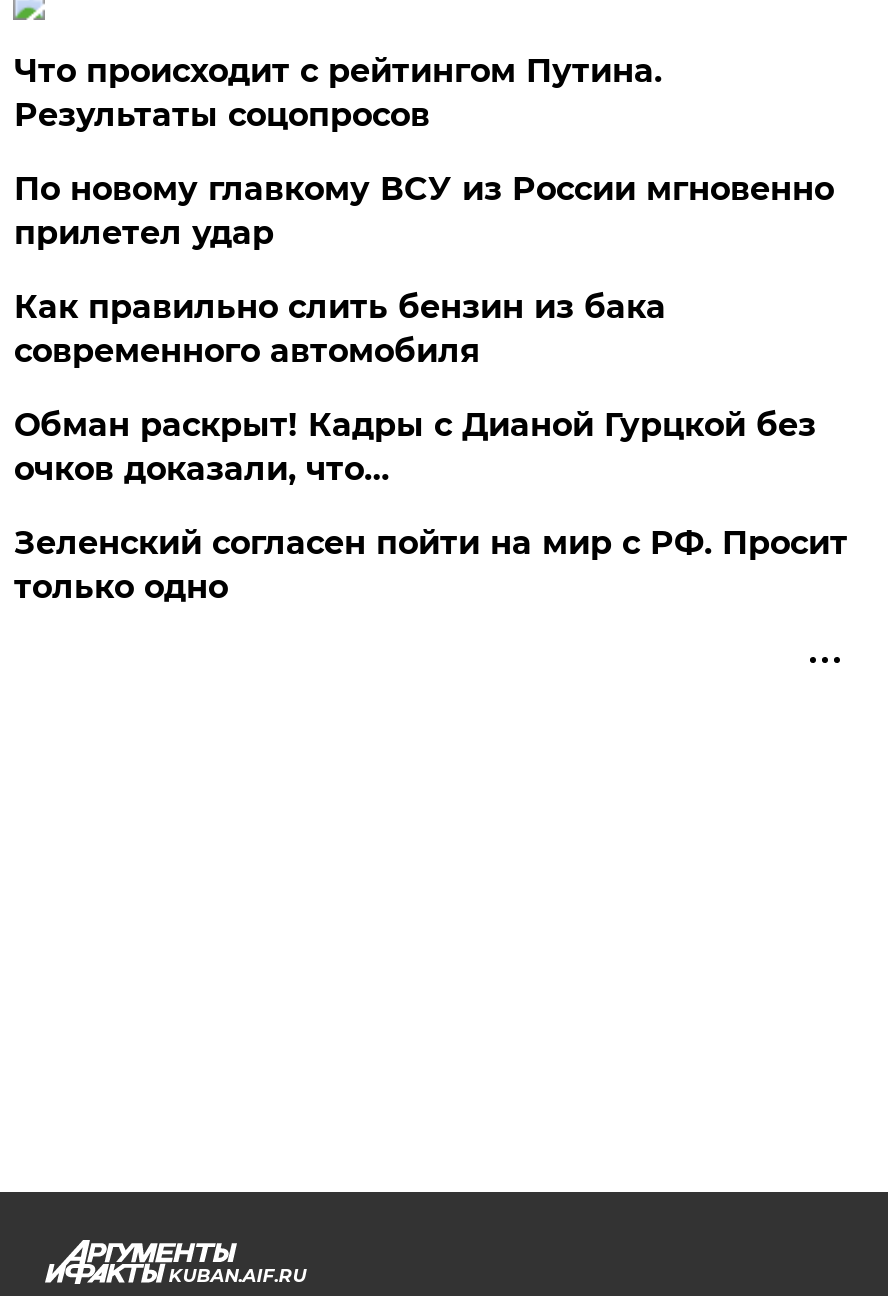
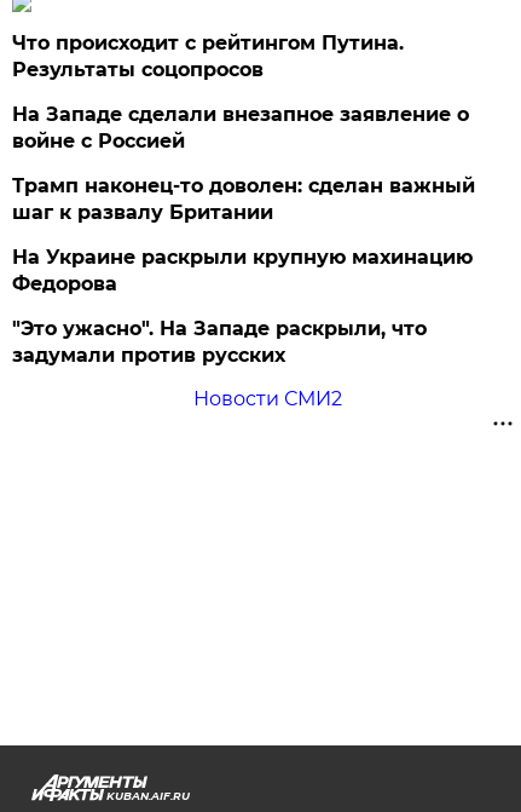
[14,170,848,606] По новому главкому ВСУ из России мгновенно | прилетел удар | Как правильно слить бензин из бака | современного автомобиля | Обман раскрыт! Кадры с Дианой Гурцкой без | очков доказали, что… | Зеленский согласен пойти на мир с РФ. Просит | только одно -> [13,103,476,410] На Западе сделали внезапное заявление о | войне с Россией | Трамп наконец-то доволен: сделан важный | шаг к развалу Британии | На Украине раскрыли крупную махинацию | Федорова | "Это ужасно". На Западе раскрыли, что | задумали против русских | Новости СМИ2

